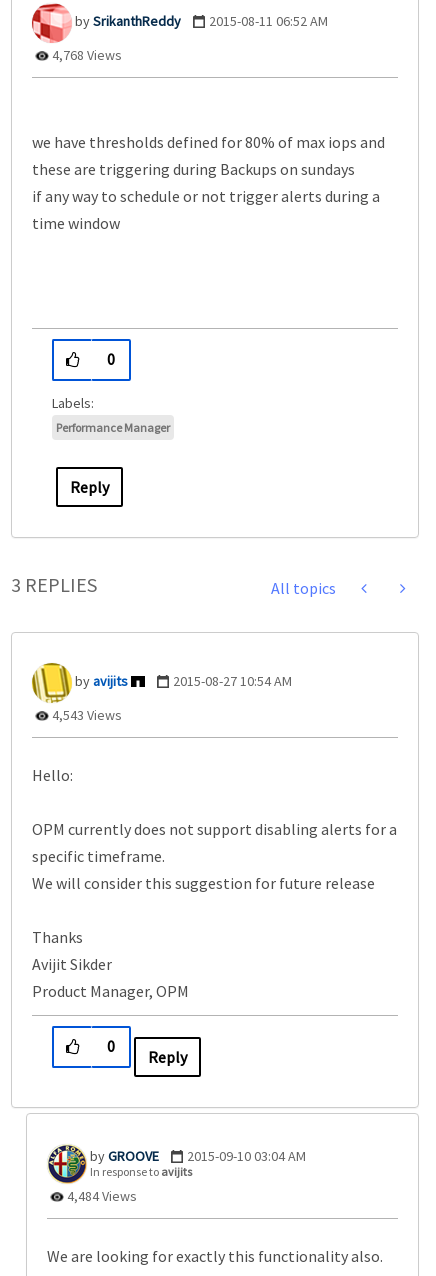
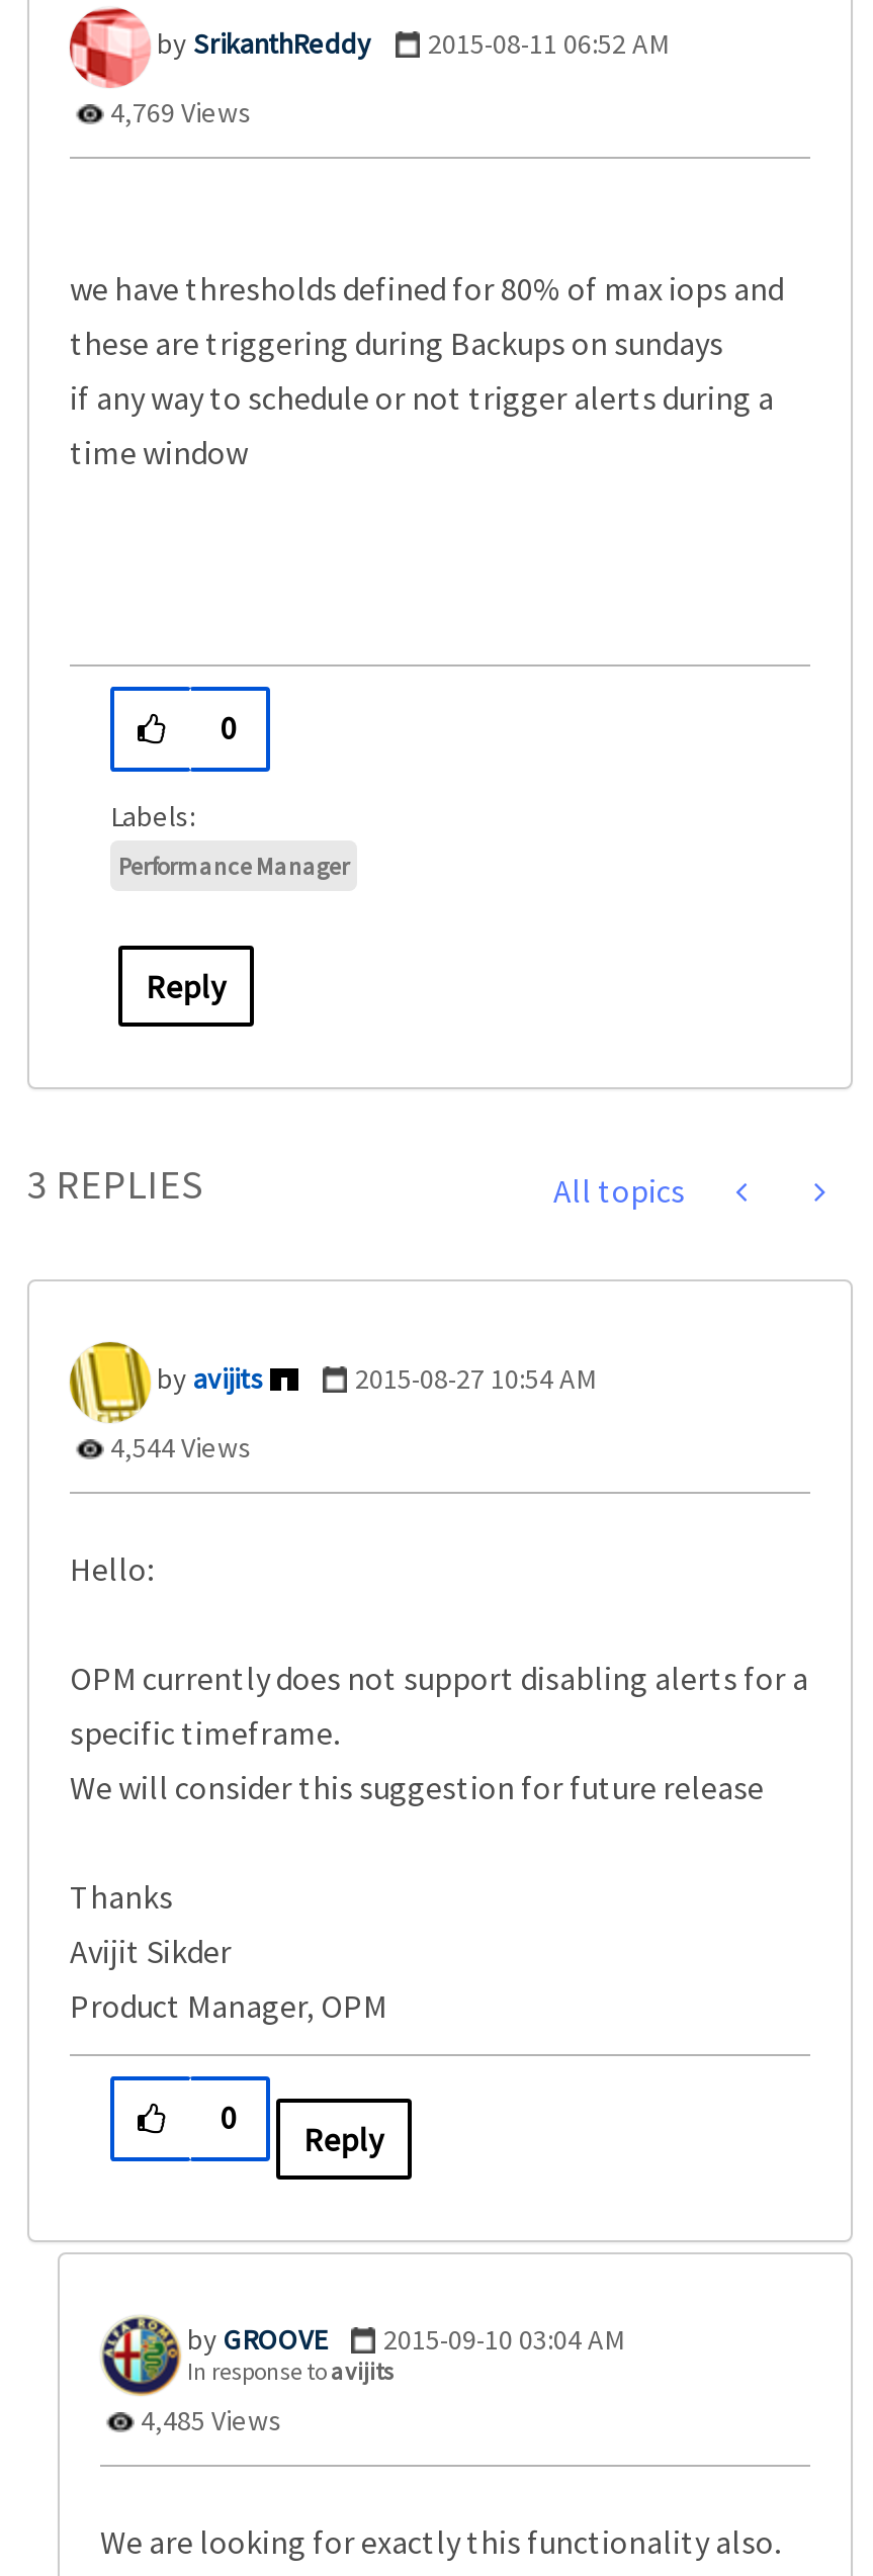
[49,46,122,64] 4,768 Views -> [104,94,252,130] 4,769 Views
[49,706,122,724] 4,543 Views -> [104,1429,252,1465] 4,544 Views
[64,1187,137,1205] 4,484 Views -> [135,2402,282,2438] 4,485 Views

